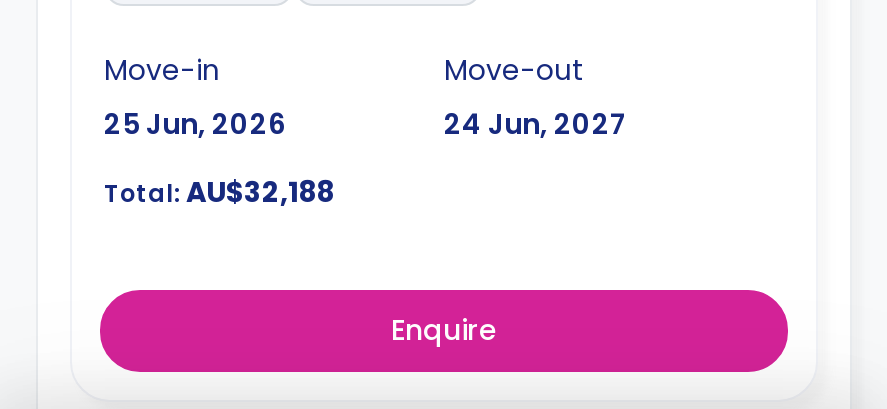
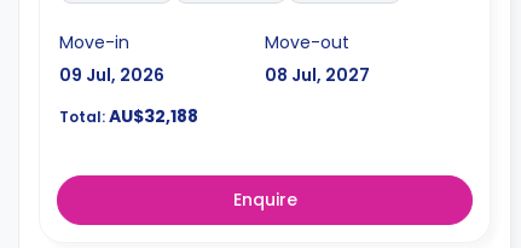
[104,104,286,144] 25 Jun, 2026 -> [59,63,164,87] 09 Jul, 2026
[444,104,628,144] 24 Jun, 2027 -> [265,63,370,87] 08 Jul, 2027

